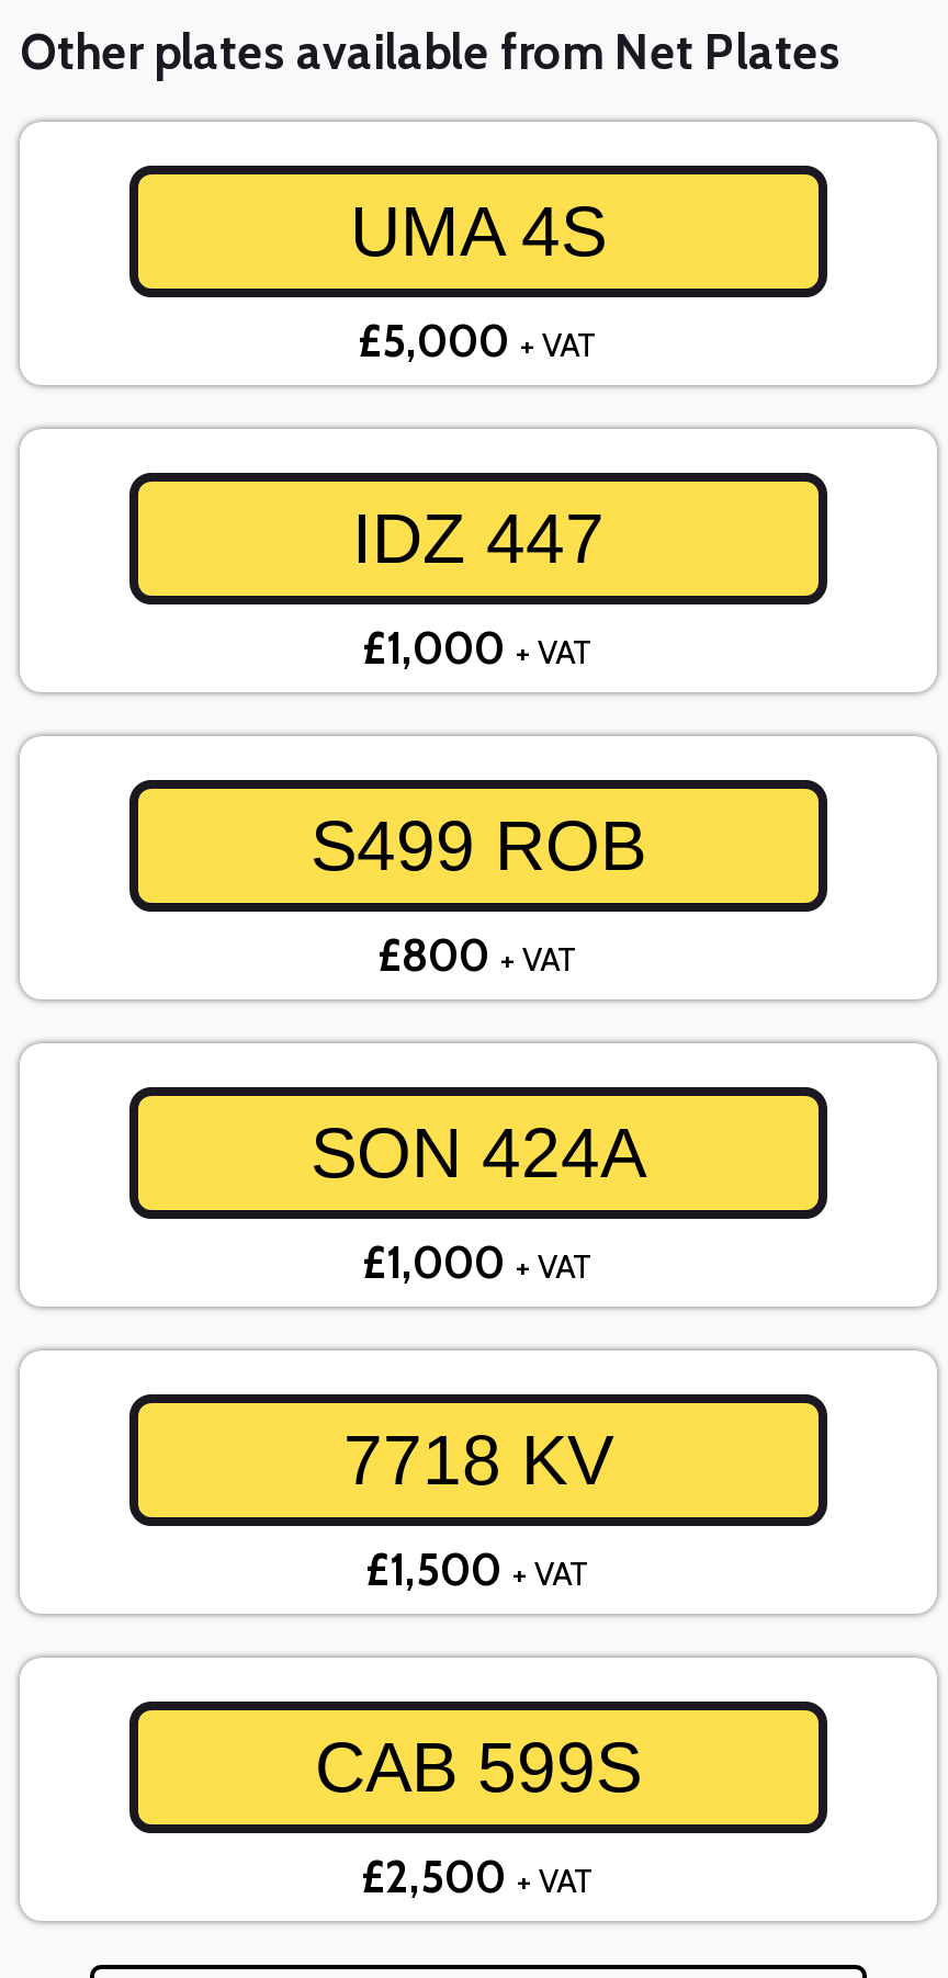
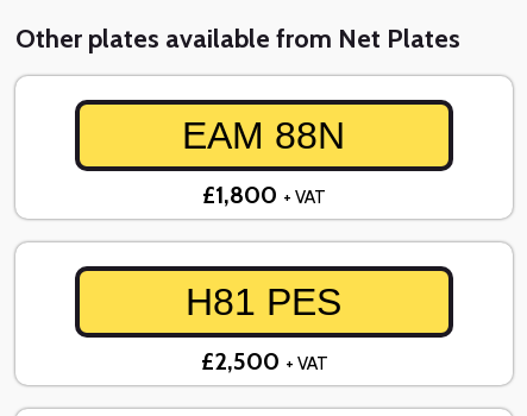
[311,193,646,1808] UMA 4S | £5,000 + VAT | IDZ 447 | £1,000 + VAT | S499 ROB | £800 + VAT | SON 424A | £1,000 + VAT | 7718 KV | £1,500 + VAT | CAB 599S -> [183,115,346,324] EAM 88N | £1,800 + VAT | H81 PES

